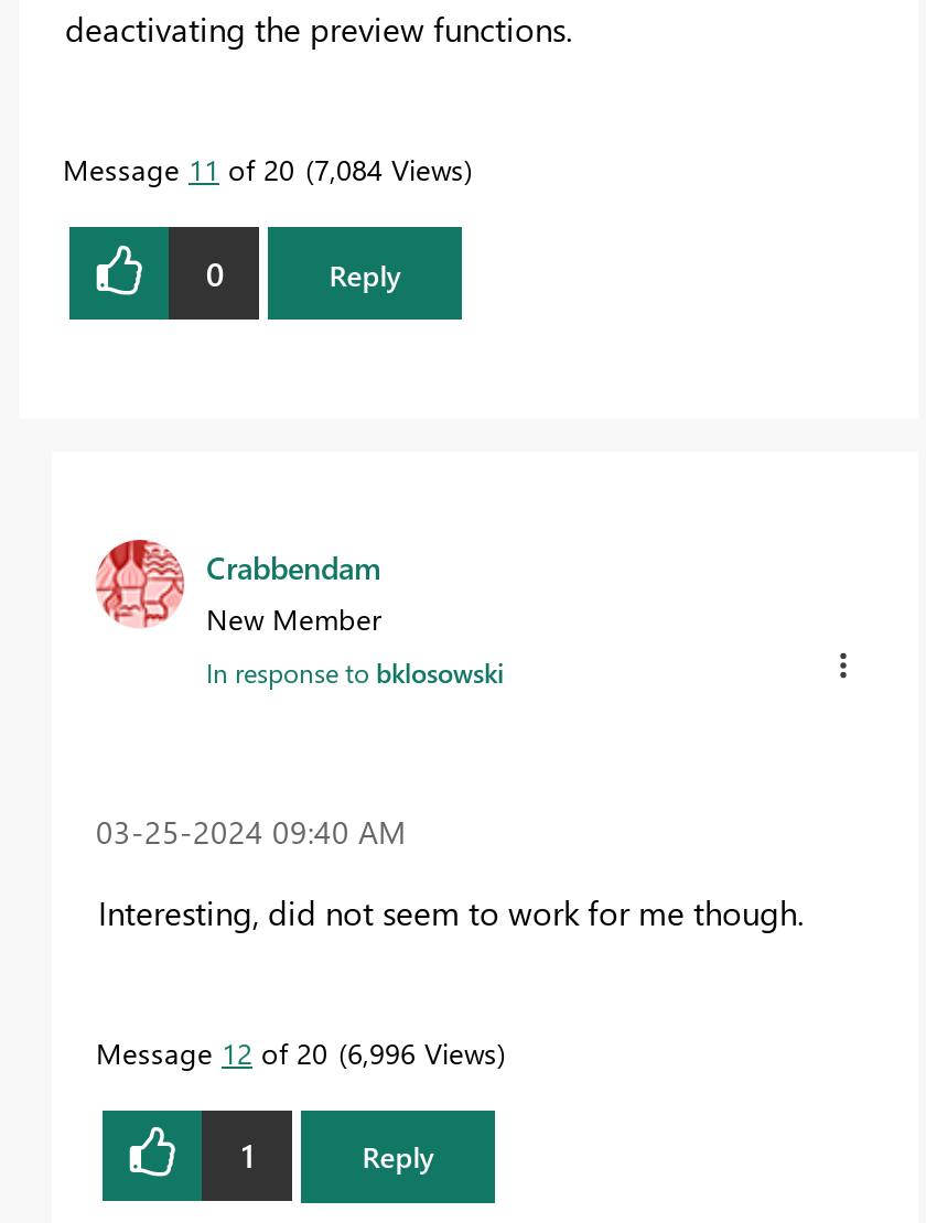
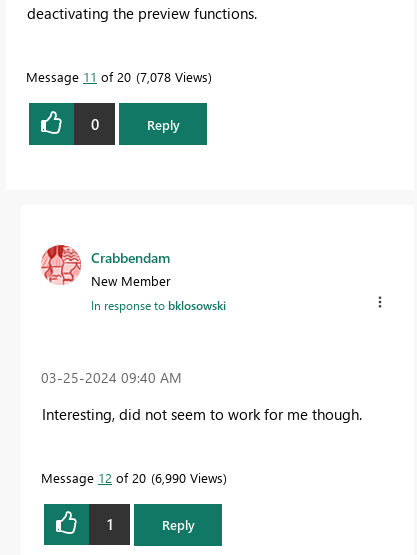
[63,150,464,188] Message 11 of 20 7,084 Views -> [26,68,208,85] Message 11 of 20 7,078 Views
[96,1033,497,1070] Message 12 of 20 6,996 Views -> [41,469,223,486] Message 12 of 20 6,990 Views

